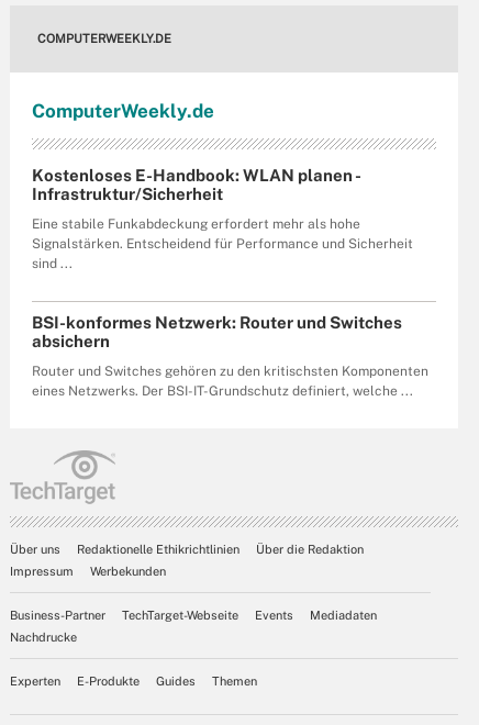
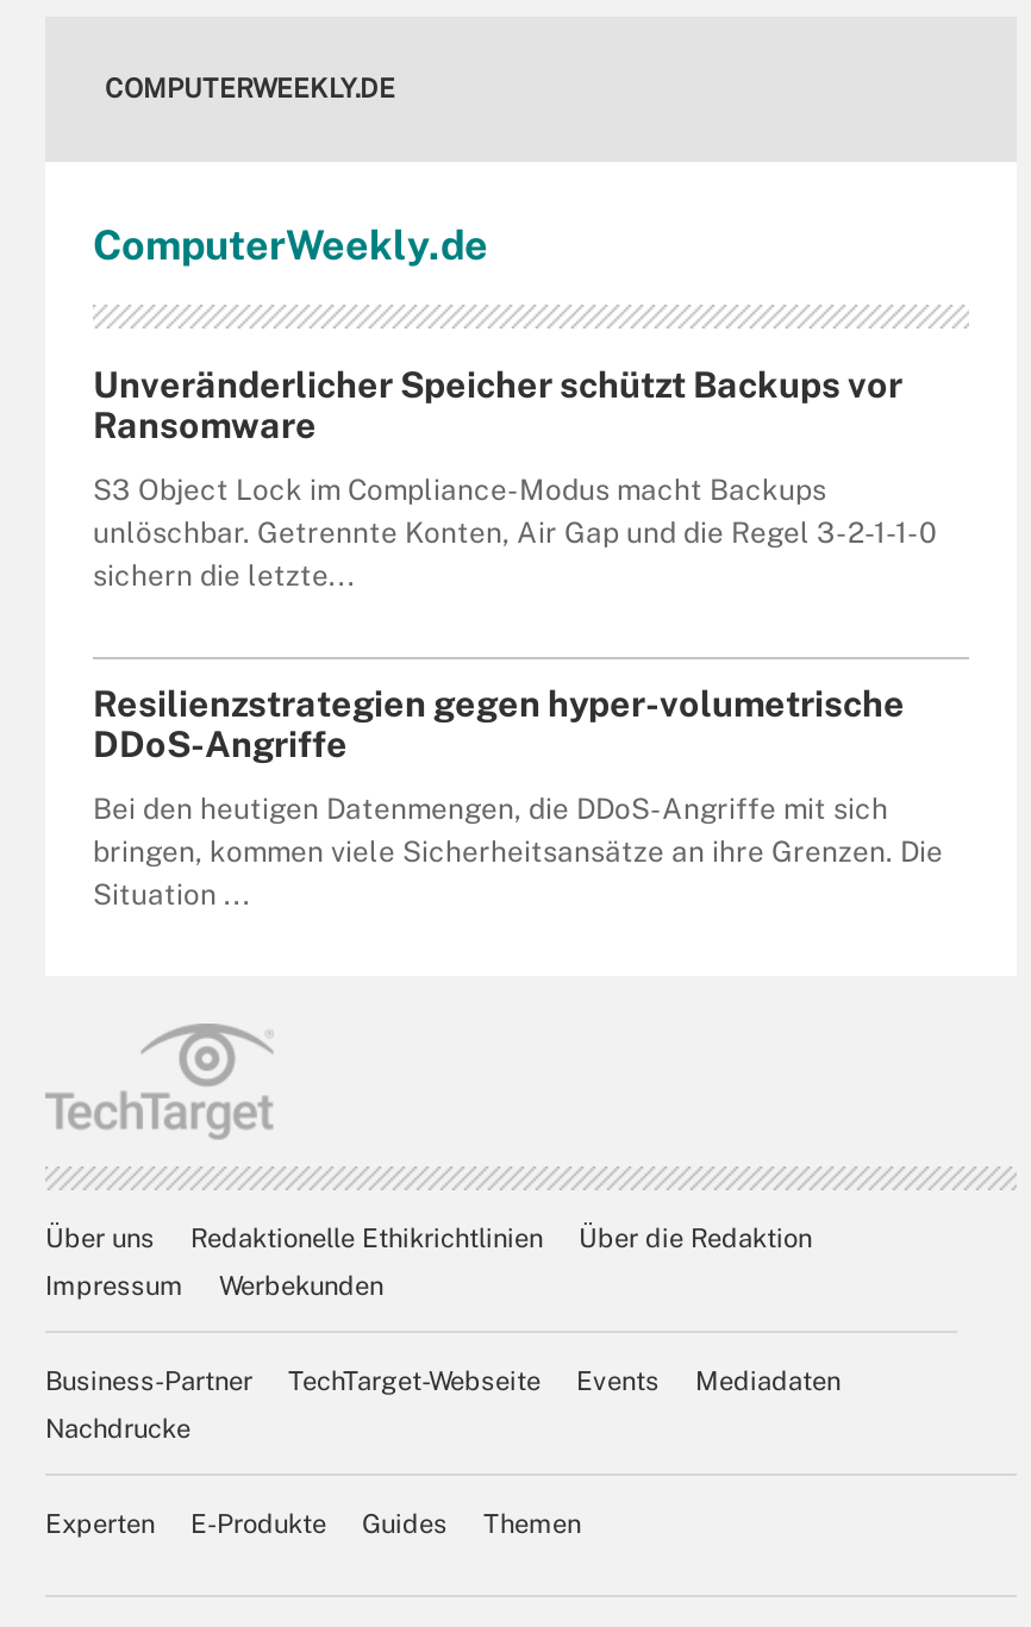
[32,166,360,204] Kostenloses E-Handbook: WLAN planen - | Infrastruktur/Sicherheit -> [93,365,902,446] Unveränderlicher Speicher schützt Backups vor | Ransomware
[32,217,413,272] Eine stabile Funkabdeckung erfordert mehr als hohe | Signalstärken. Entscheidend für Performance und Sicherheit | sind ... -> [93,475,936,594] S3 Object Lock im Compliance-Modus macht Backups | unlöschbar. Getrennte Konten, Air Gap und die Regel 3-2-1-1-0 | sichern die letzte...
[32,314,402,351] BSI-konformes Netzwerk: Router und Switches | absichern -> [93,684,905,765] Resilienzstrategien gegen hyper-volumetrische | DDoS-Angriffe
[32,364,428,399] Router und Switches gehören zu den kritischsten Komponenten | eines Netzwerks. Der BSI-IT-Grundschutz definiert, welche ... -> [93,794,943,913] Bei den heutigen Datenmengen, die DDoS-Angriffe mit sich | bringen, kommen viele Sicherheitsansätze an ihre Grenzen. Die | Situation ...

